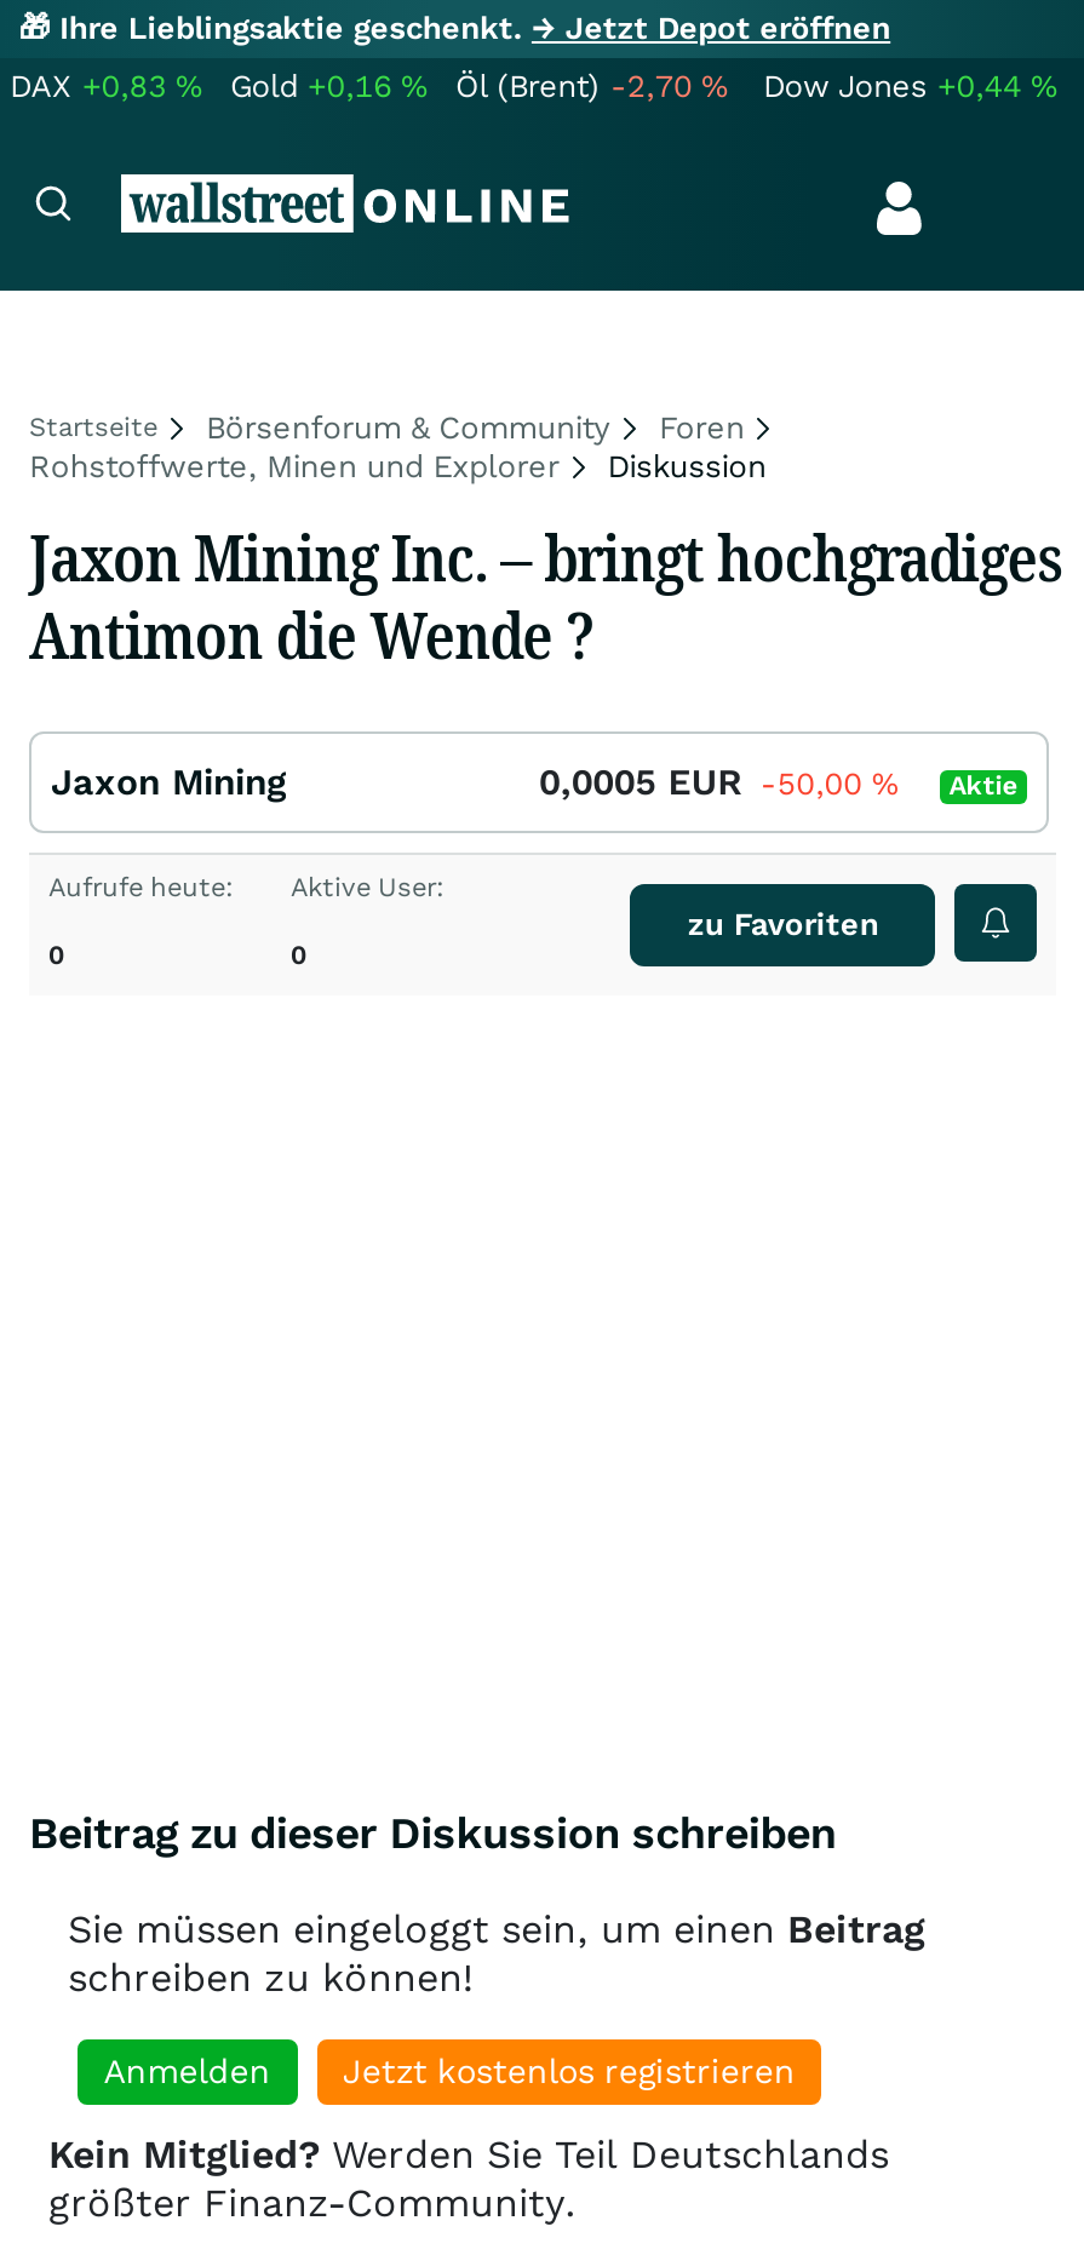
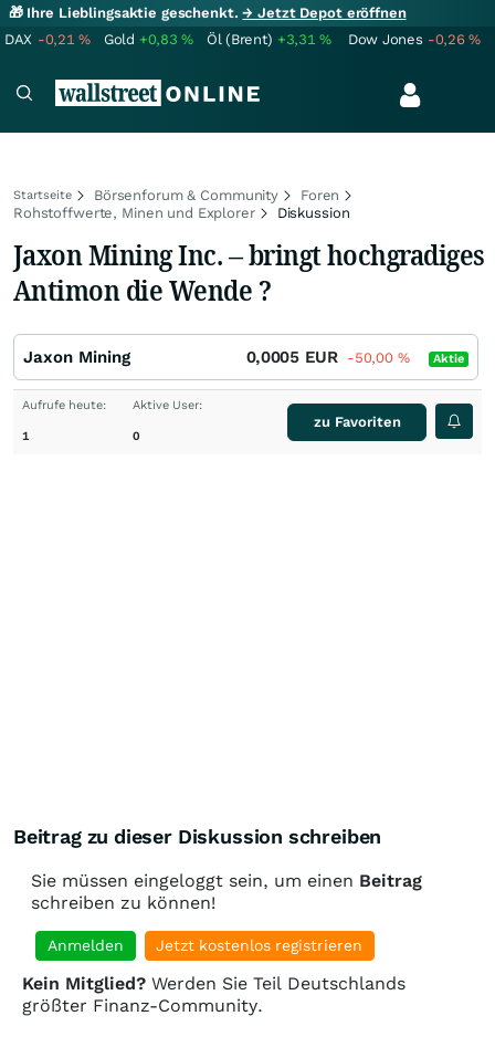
[10,68,202,104] DAX +0,83% -> [4,31,91,48] DAX -0,21%
[230,68,427,104] Gold +0,16% -> [104,31,194,48] Gold +0,83%
[455,68,727,104] Öl (Brent) -2,70% -> [207,31,332,48] Öl (Brent) +3,31%
[763,68,1057,104] Dow Jones +0,44% -> [348,31,481,48] Dow Jones -0,26%
[48,940,65,971] 0 -> [22,429,30,443] 1

